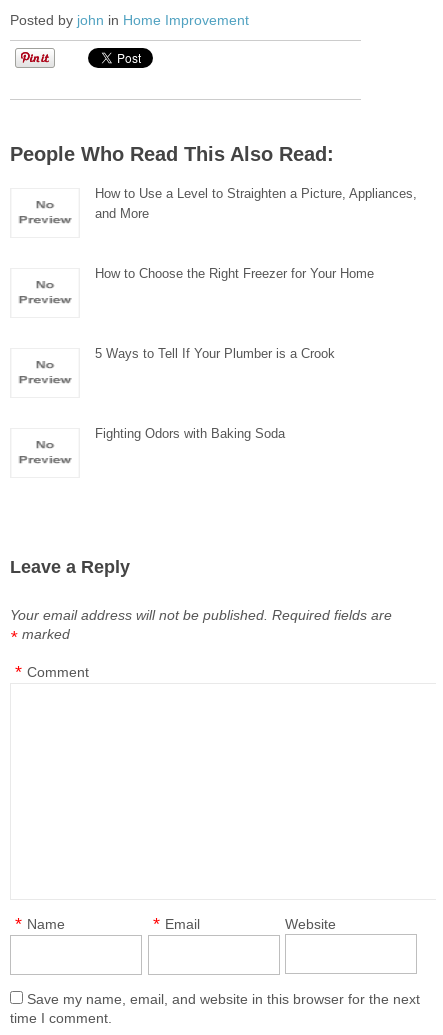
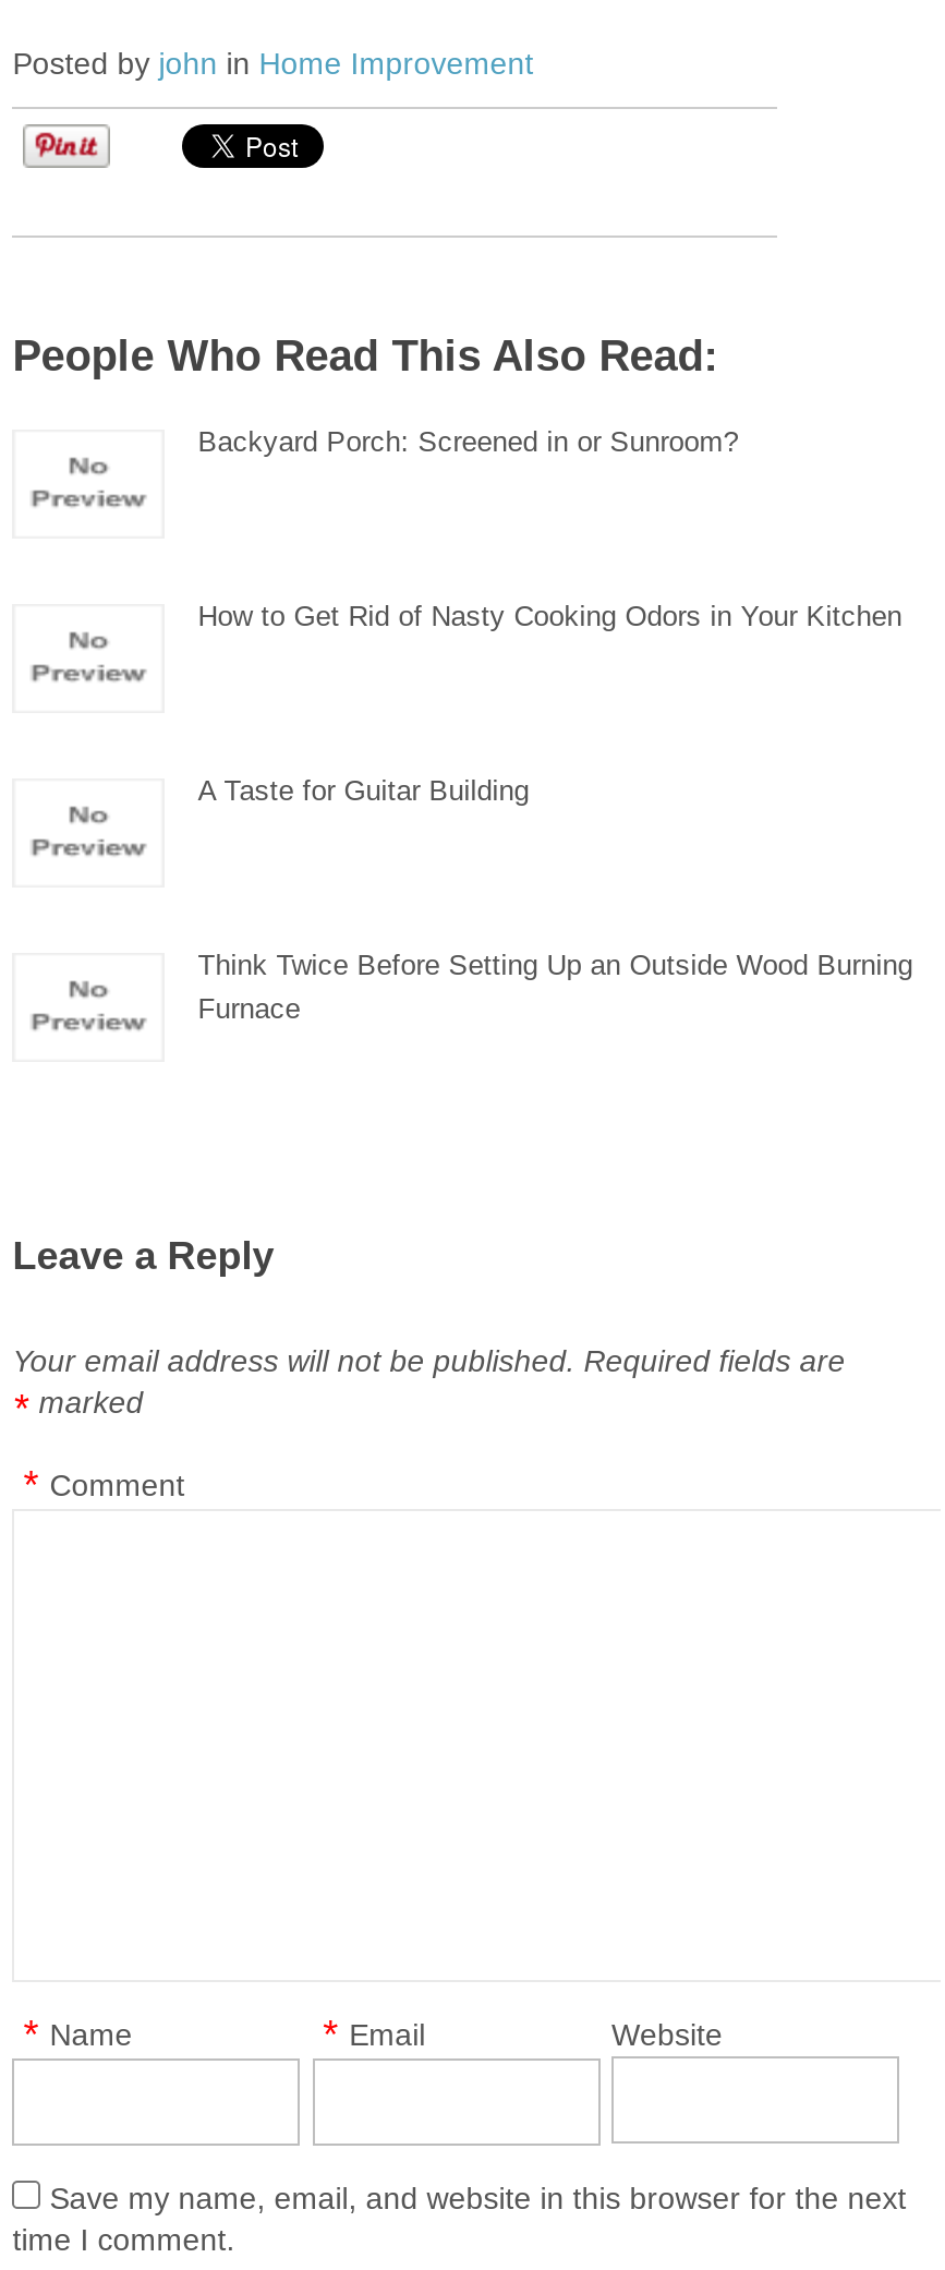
[95,186,417,221] How to Use a Level to Straighten a Picture, Appliances, | and More -> [198,425,738,458] Backyard Porch: Screened in or Sunroom?
[95,266,374,281] How to Choose the Right Freezer for Your Home -> [198,600,902,632] How to Get Rid of Nasty Cooking Odors in Your Kitchen
[95,346,335,361] 5 Ways to Tell If Your Plumber is a Crook -> [198,774,529,807] A Taste for Guitar Building
[95,426,285,441] Fighting Odors with Baking Soda -> [198,949,913,1025] Think Twice Before Setting Up an Outside Wood Burning | Furnace

